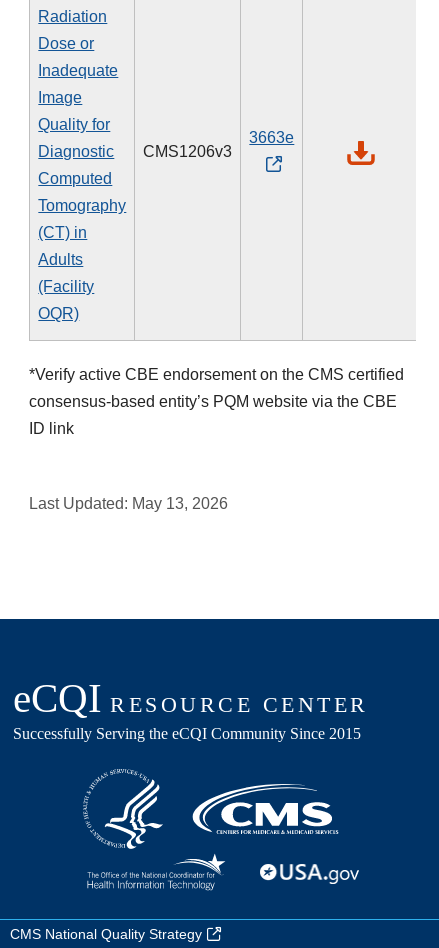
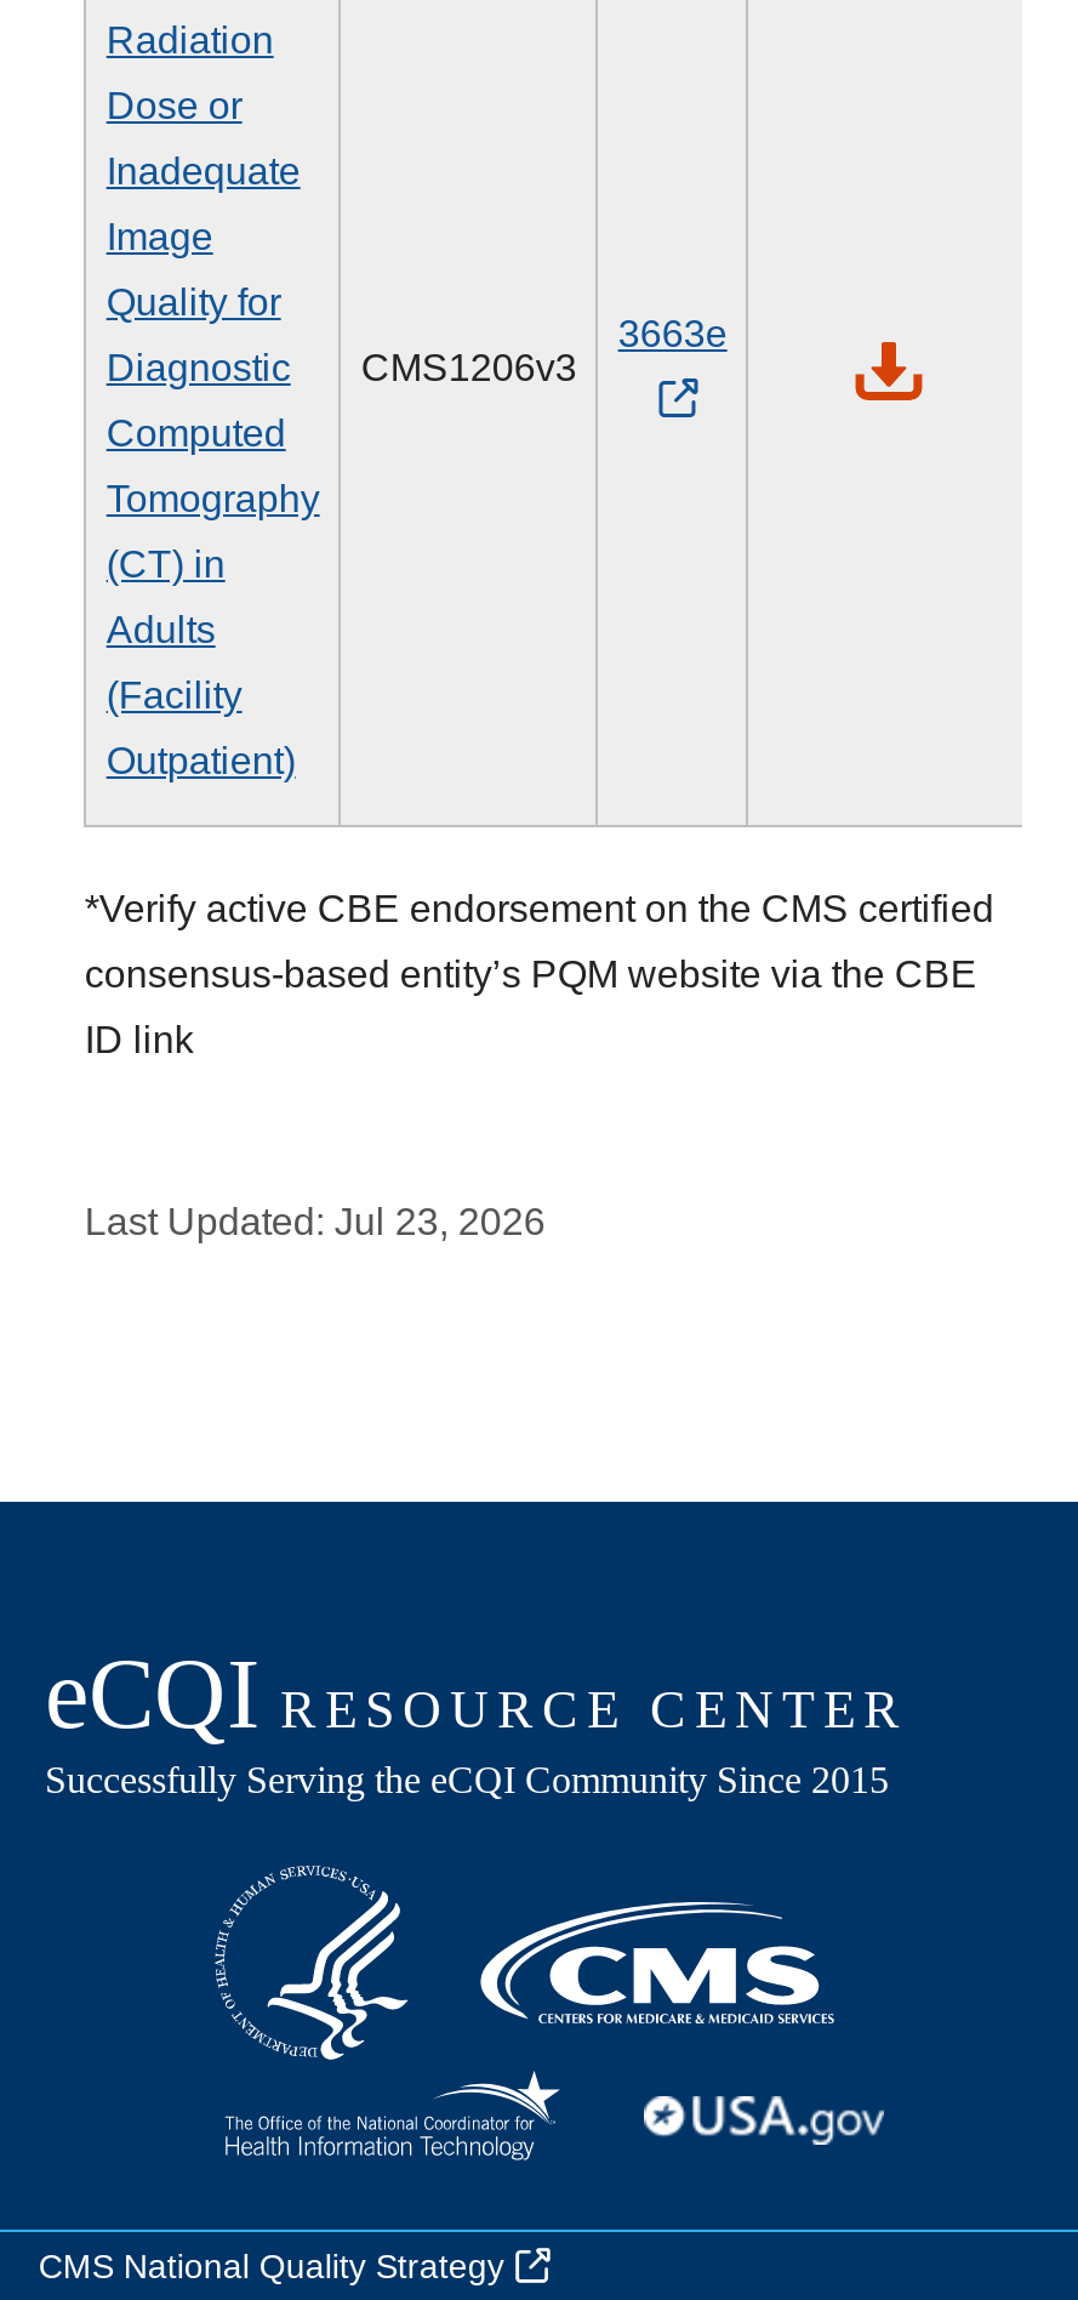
[38,305,79,322] OQR) -> [106,740,295,781] Outpatient)
[29,495,228,512] Last Updated: May 13, 2026 -> [84,1201,545,1242] Last Updated: Jul 23, 2026

